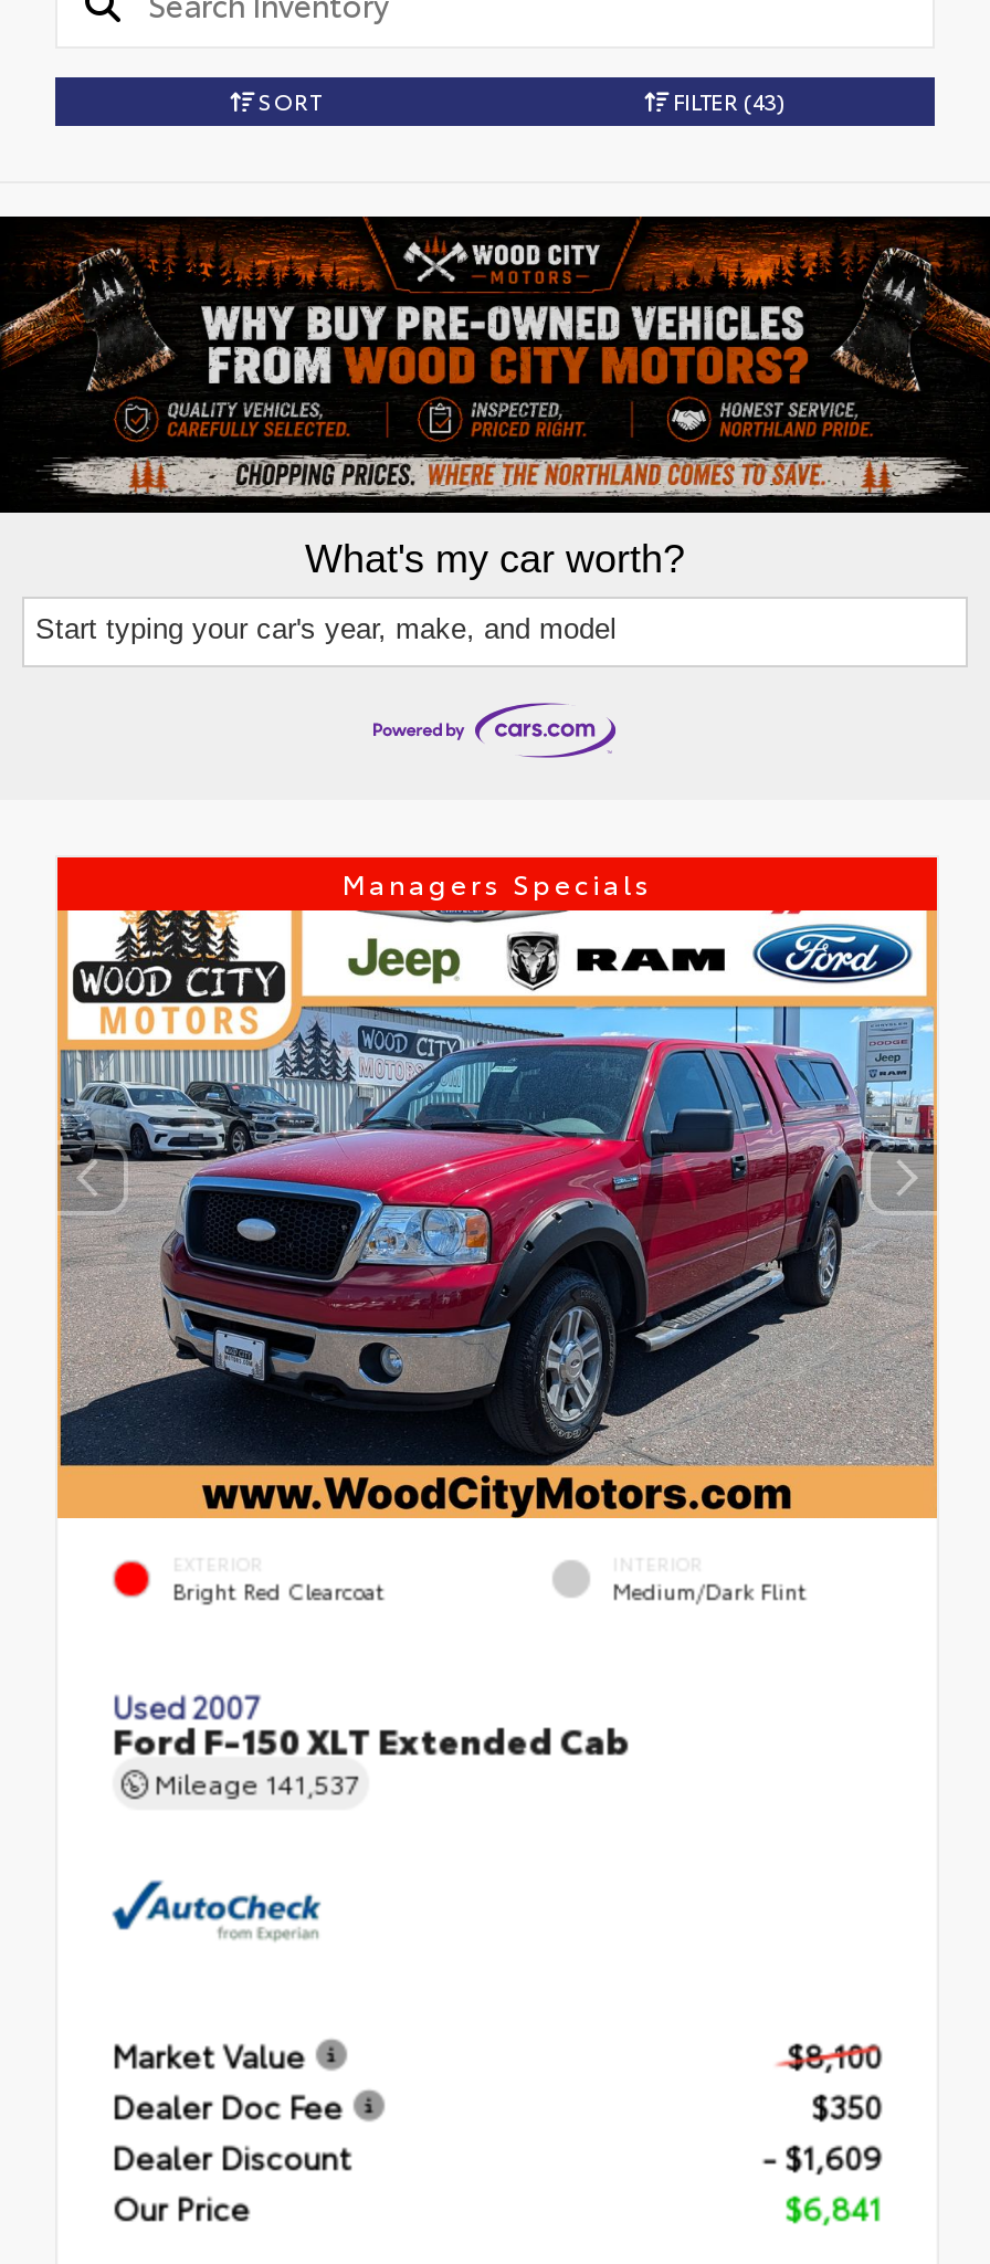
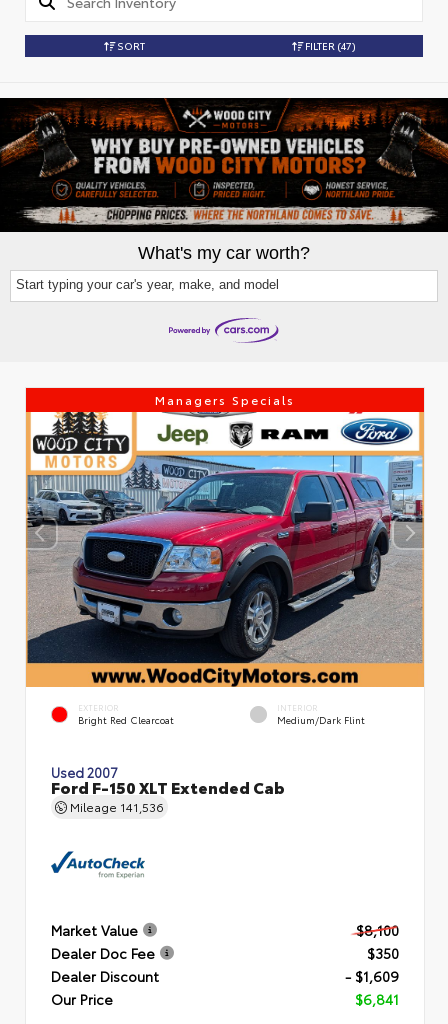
[668,84,786,117] FILTER (43) -> [302,38,355,53] FILTER (47)
[148,1763,360,1801] Mileage 141,537 -> [67,798,164,815] Mileage 141,536

